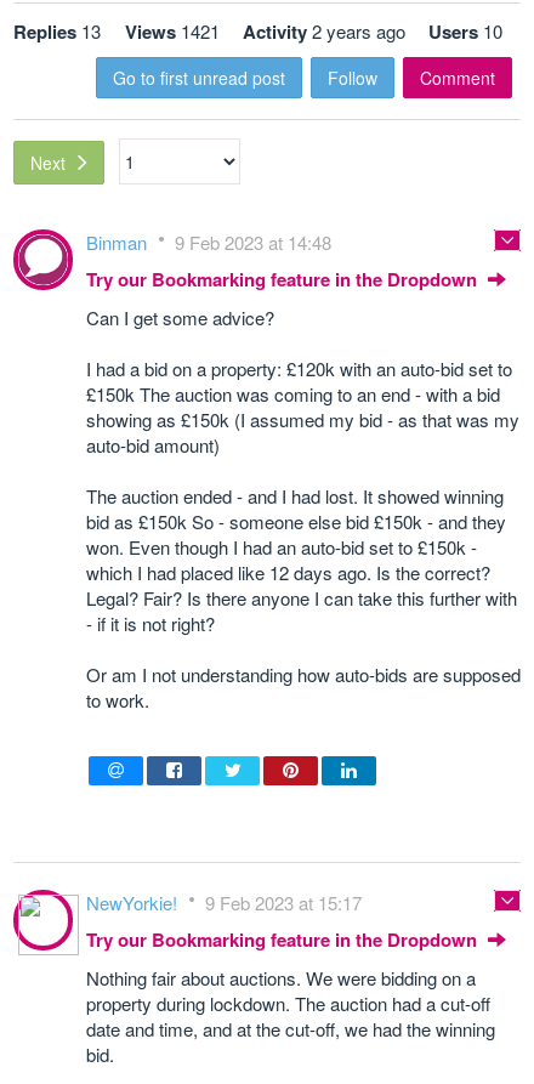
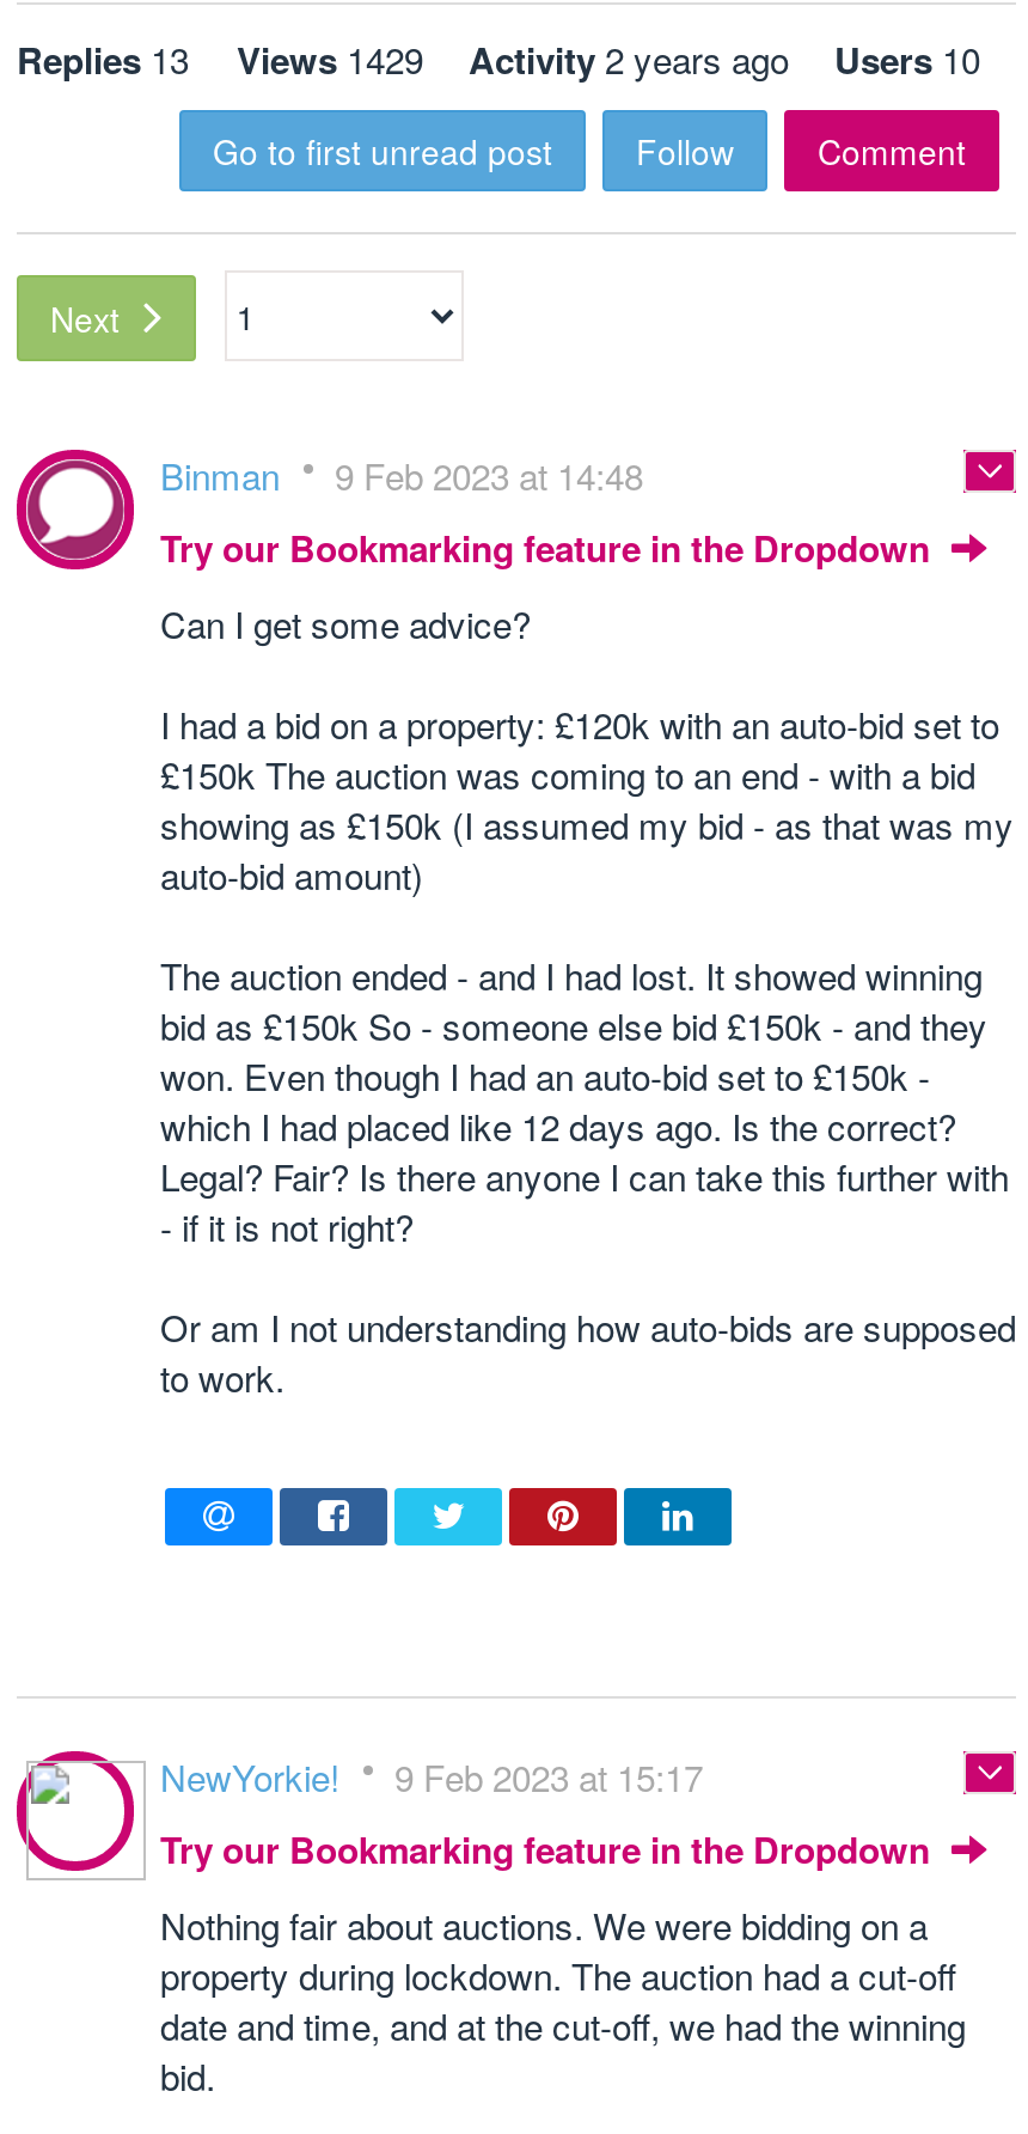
[13,18,502,45] Replies 13 Views 1421 Activity 2 years ago Users 10 -> [17,33,980,86] Replies 13 Views 1429 Activity 2 years ago Users 10

